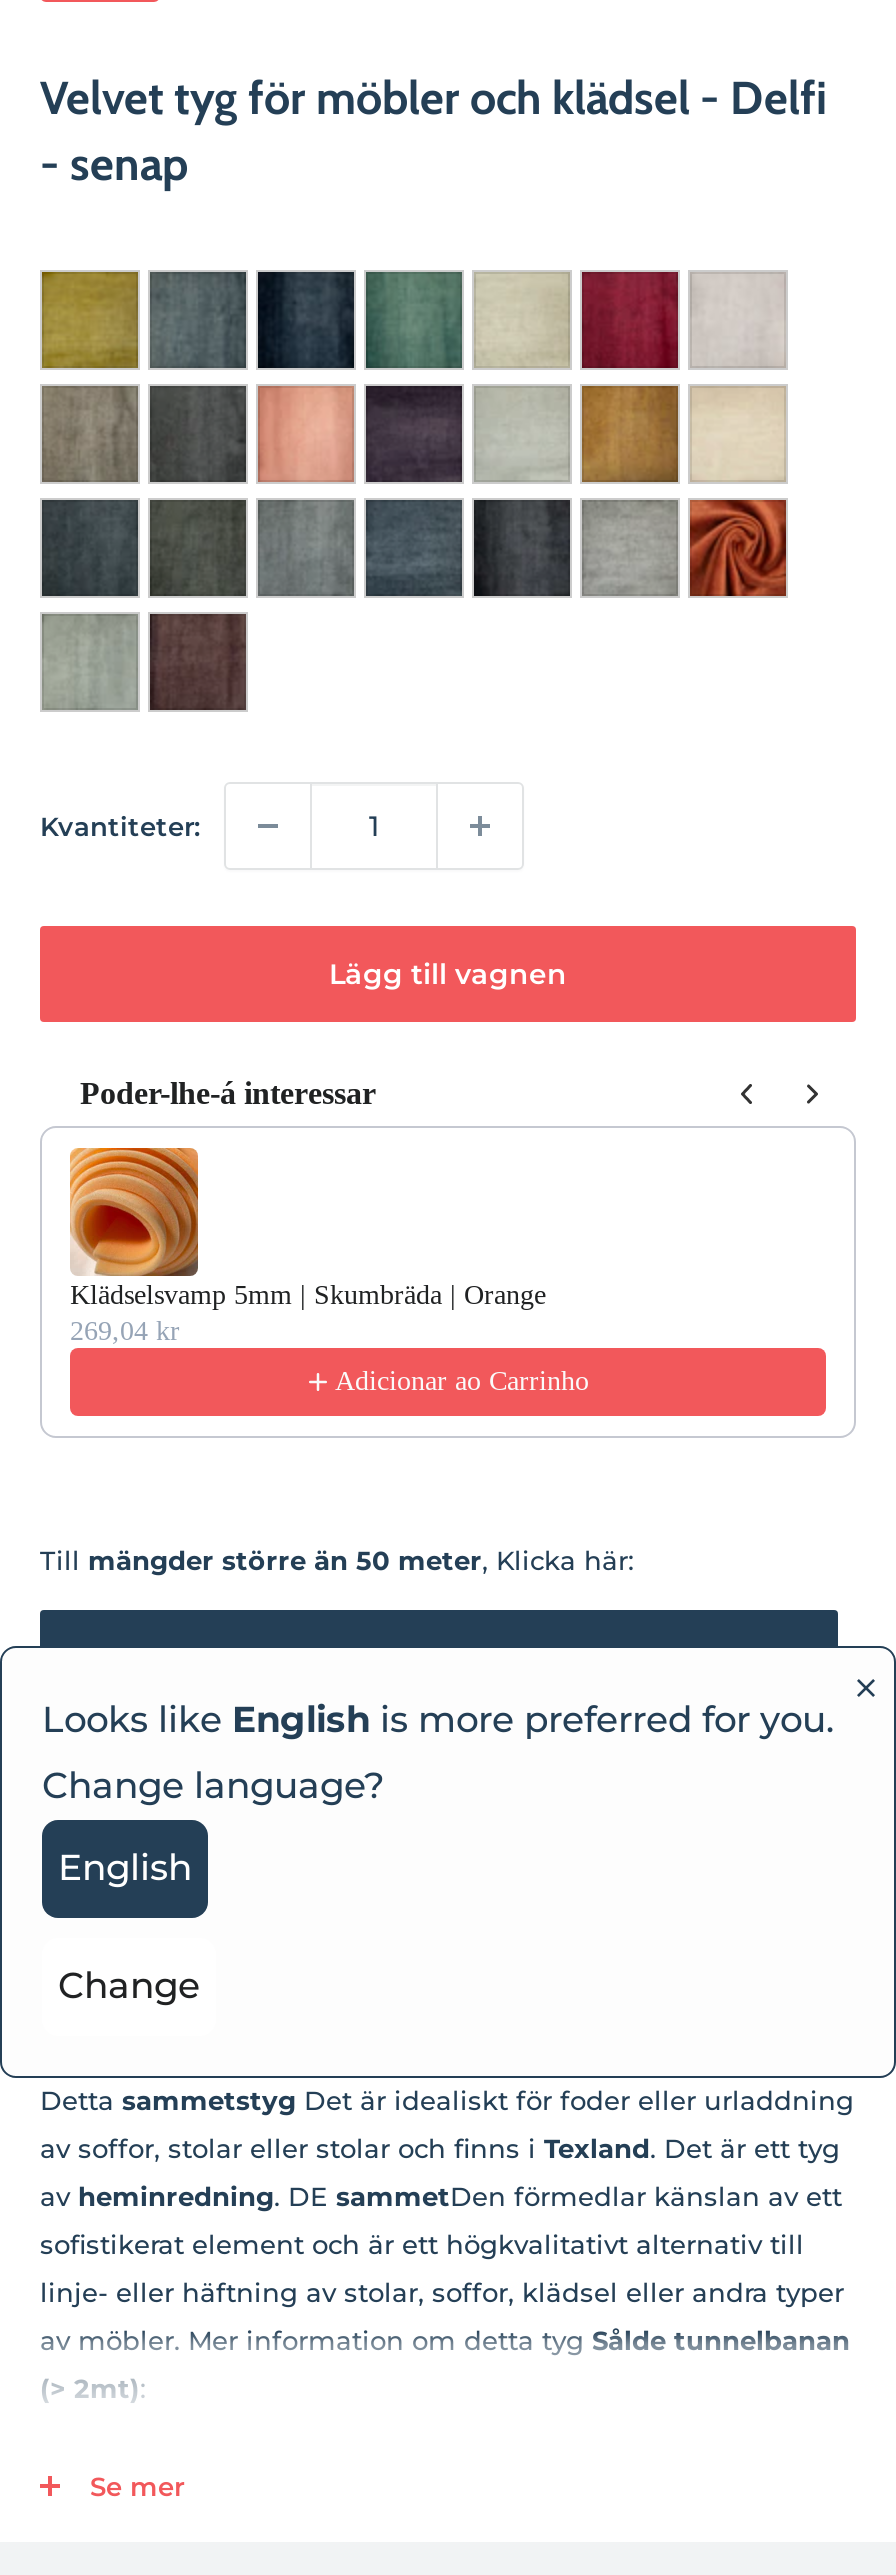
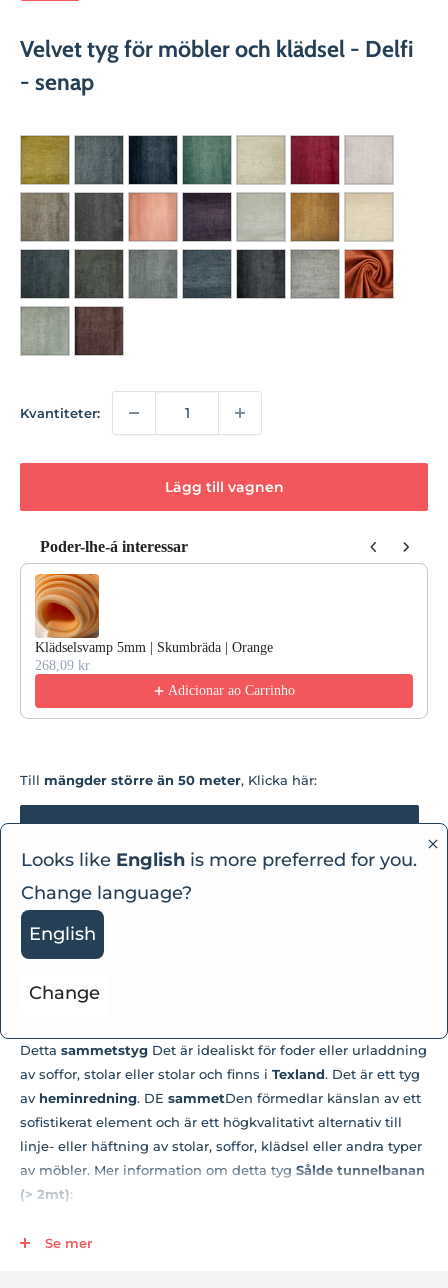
[70,1317,180,1347] 269,04 kr -> [35,658,90,673] 268,09 kr

